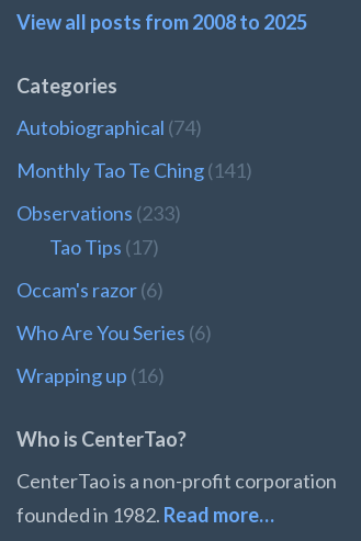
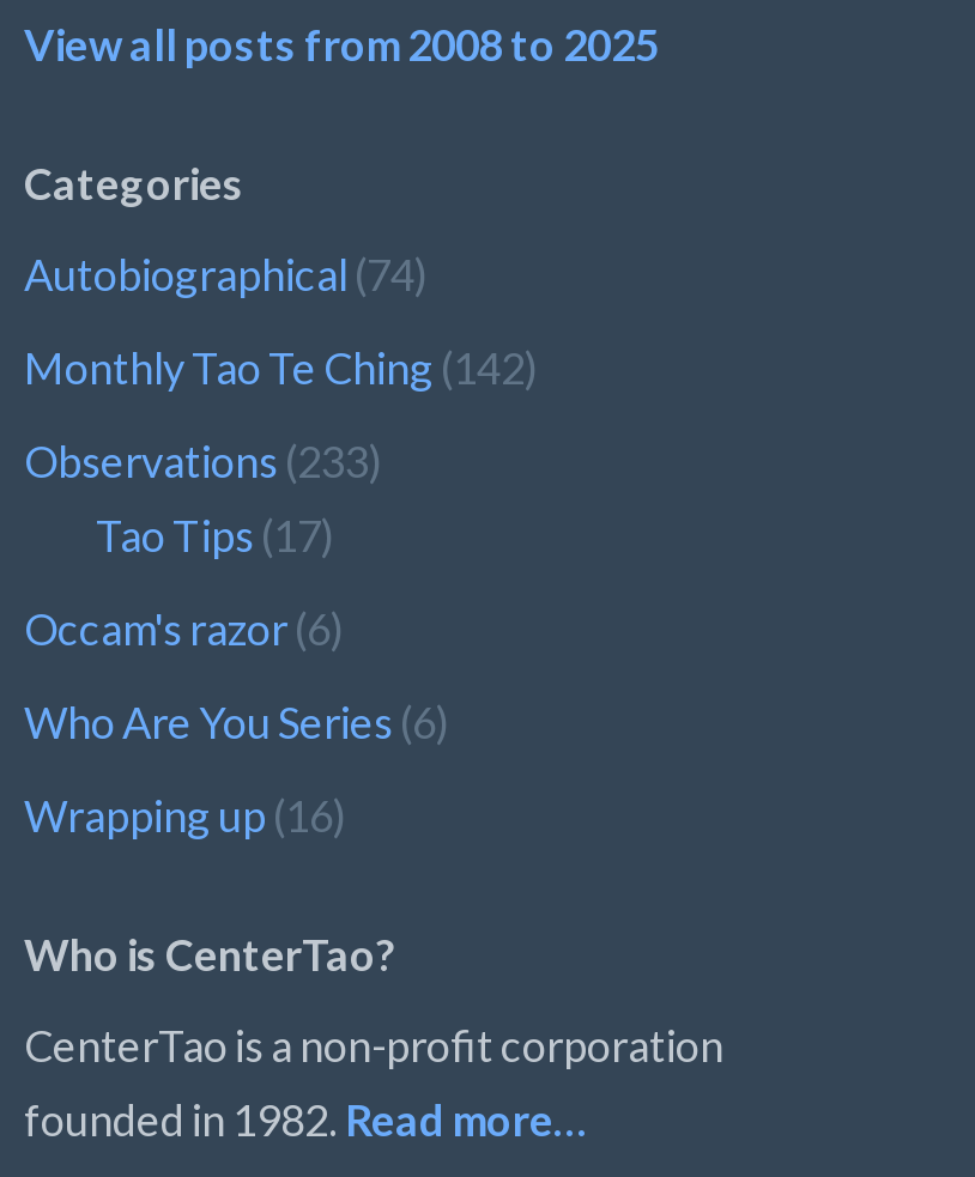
[16,158,252,182] Monthly Tao Te Ching (141) -> [24,341,539,393] Monthly Tao Te Ching (142)

